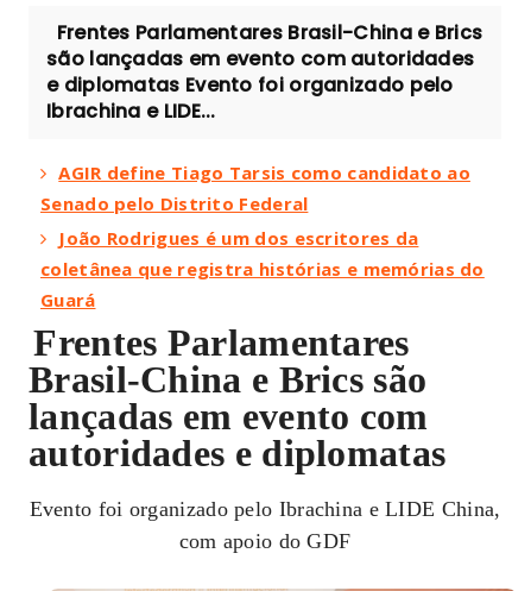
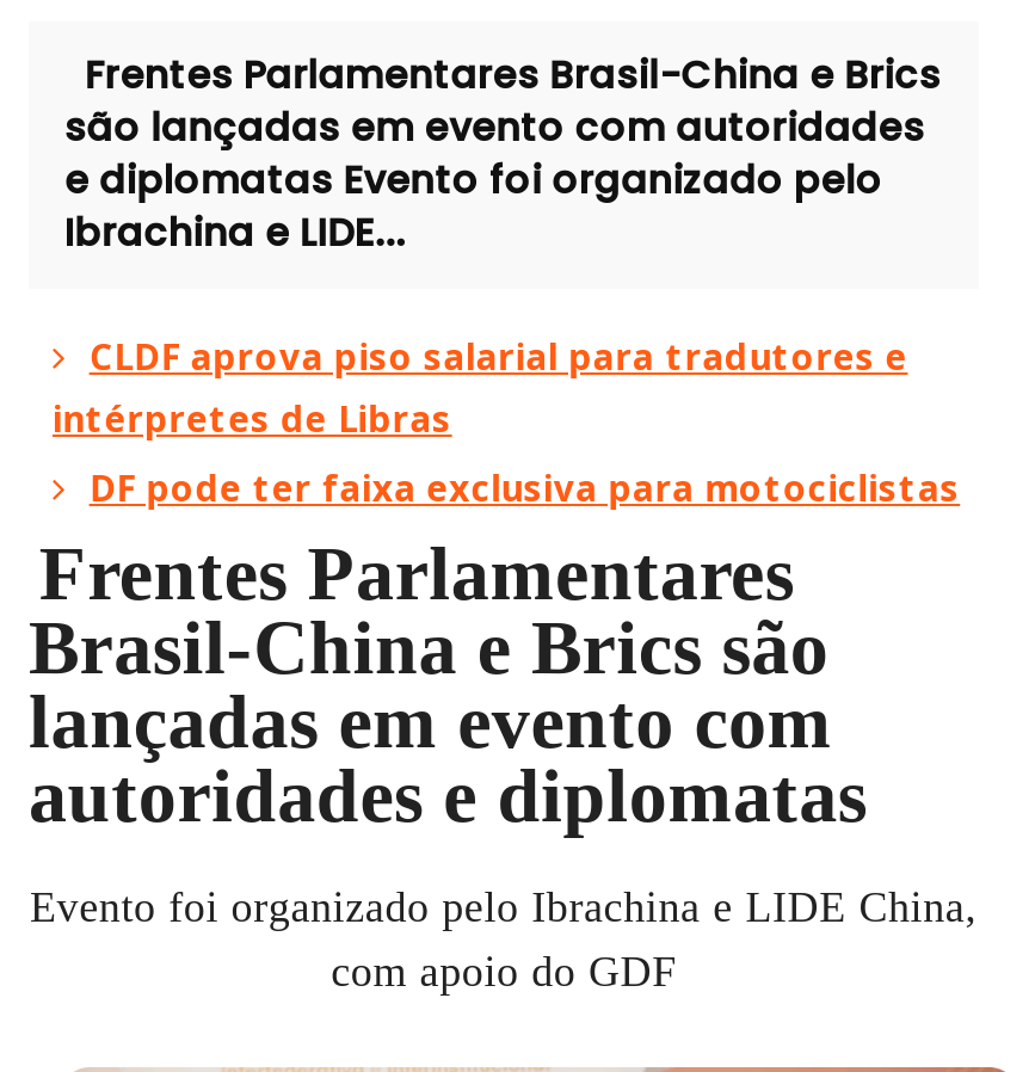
[40,161,484,312] AGIR define Tiago Tarsis como candidato ao | Senado pelo Distrito Federal | João Rodrigues é um dos escritores da | coletânea que registra histórias e memórias do | Guará -> [53,332,960,511] CLDF aprova piso salarial para tradutores e | intérpretes de Libras | DF pode ter faixa exclusiva para motociclistas

